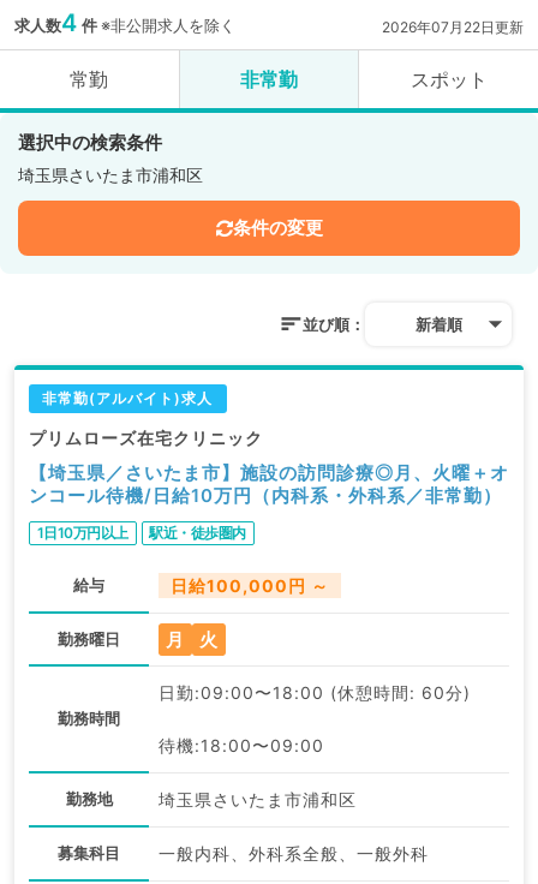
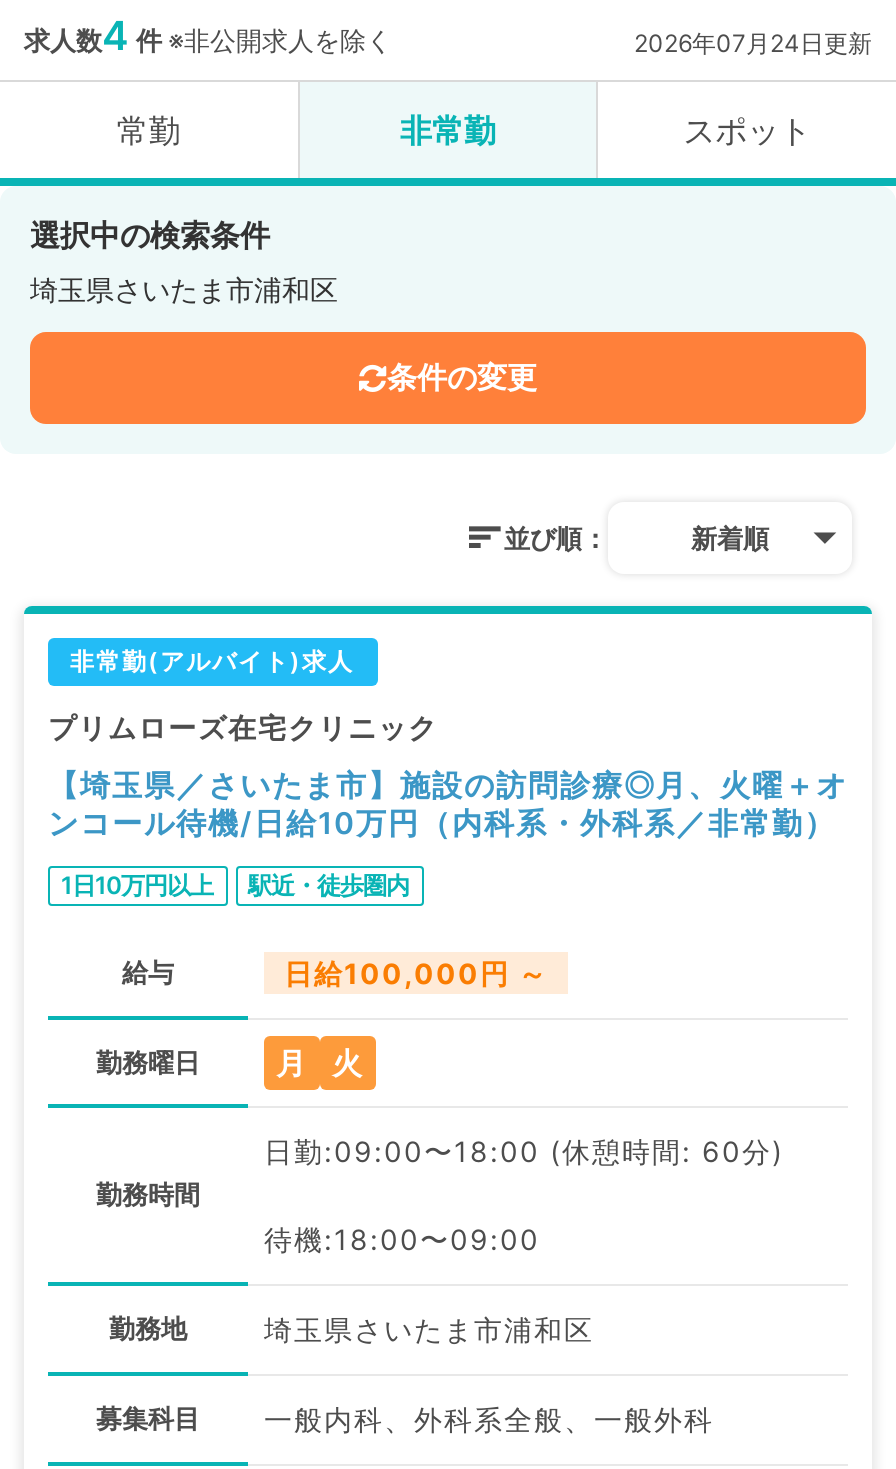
[382,18,524,36] 2026年07月22日更新 -> [634,28,872,58] 2026年07月24日更新

